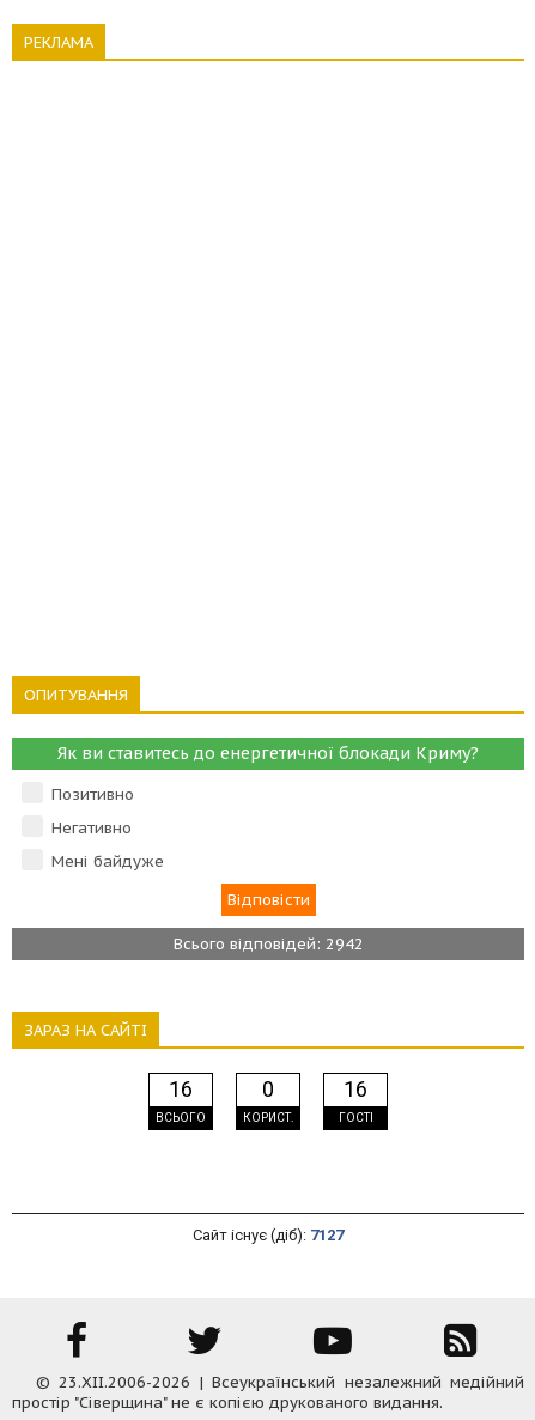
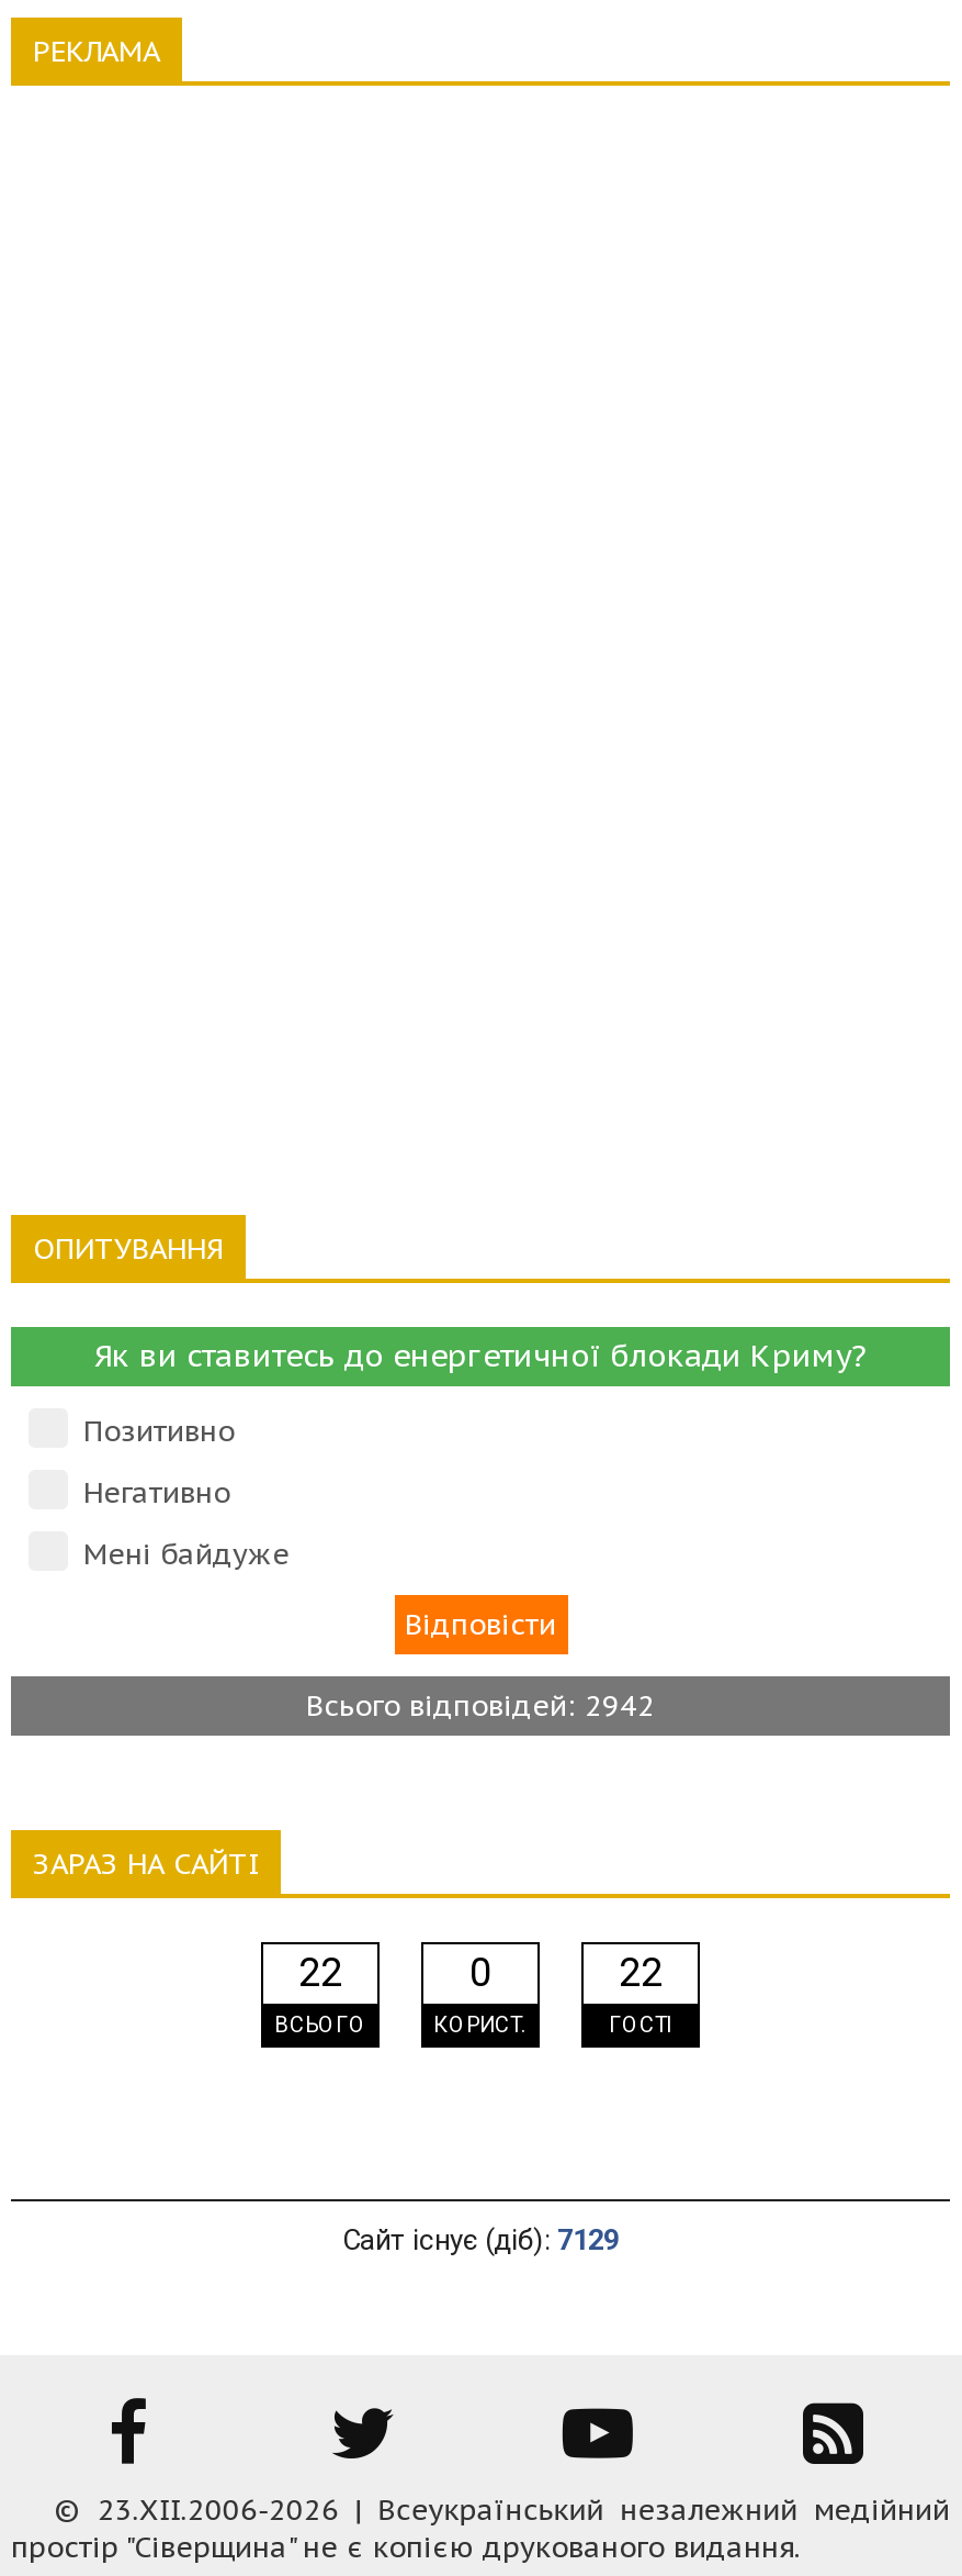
[169,1076,193,1101] 16 -> [298,1948,342,1994] 22
[344,1076,367,1101] 16 -> [619,1948,663,1994] 22
[193,1226,344,1244] Сайт існує (діб): 7127 -> [342,2223,619,2256] Сайт існує (діб): 7129

